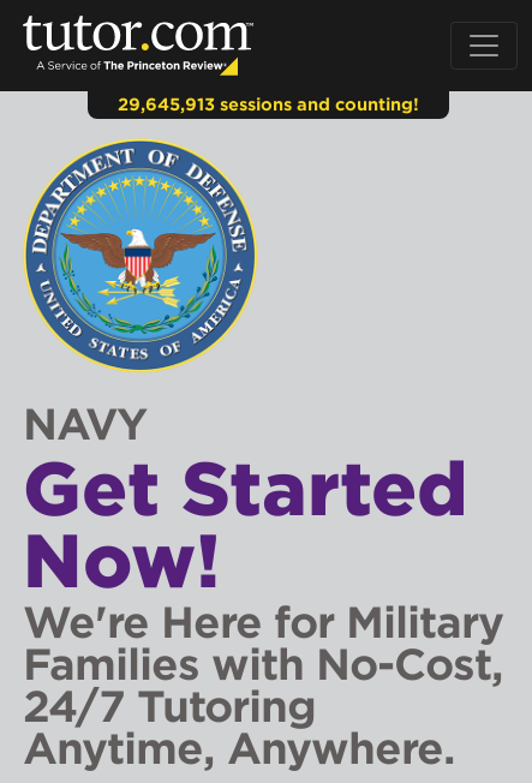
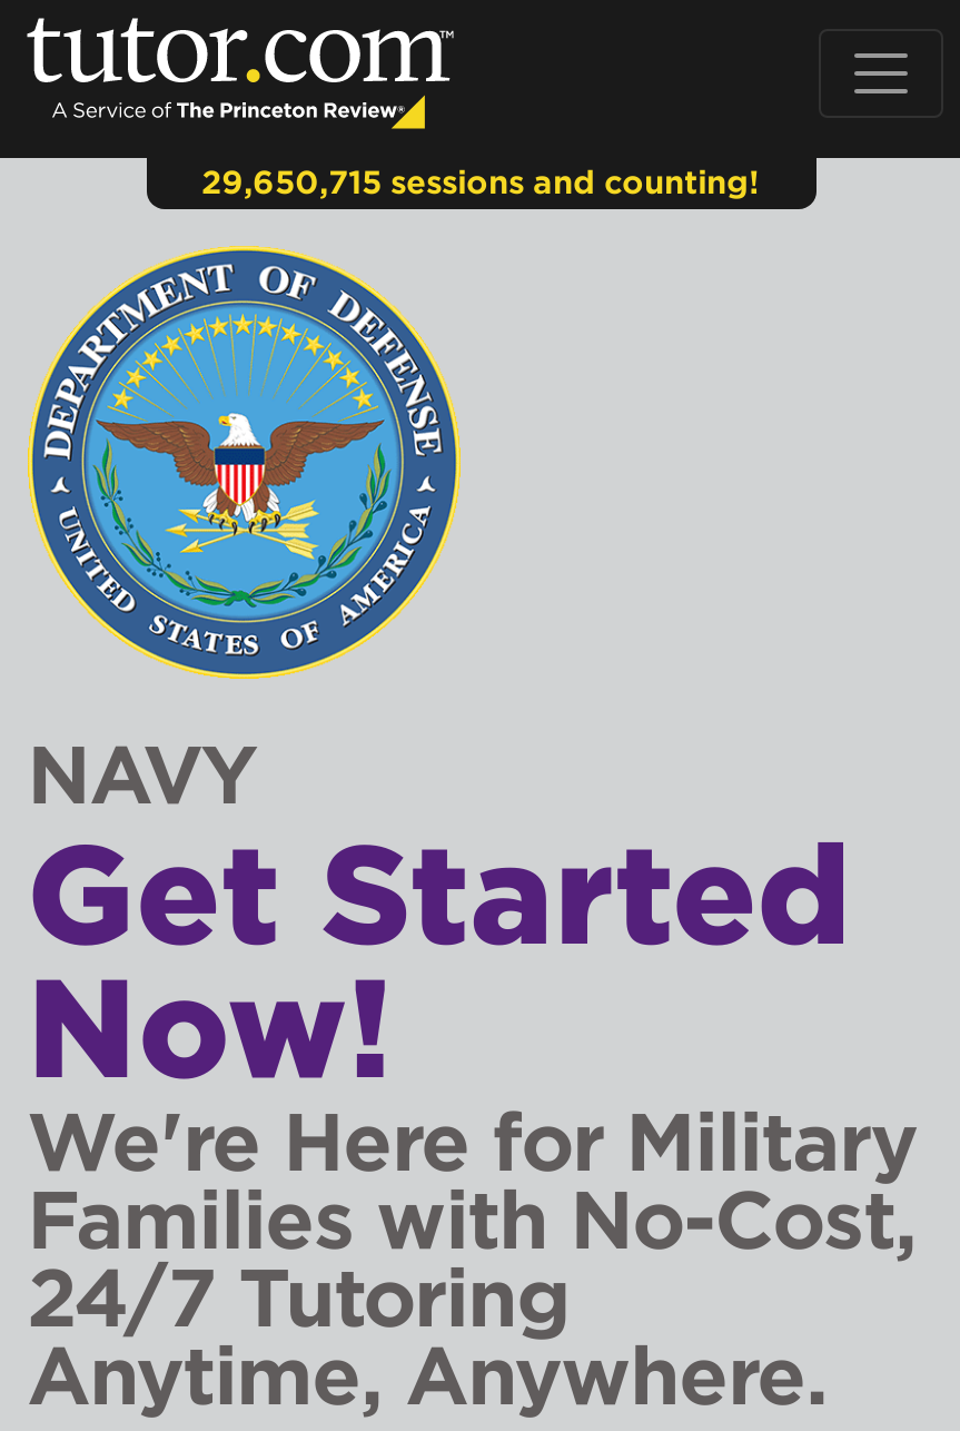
[117,94,419,114] 29,645,913 sessions and counting! -> [201,162,760,200] 29,650,715 sessions and counting!

